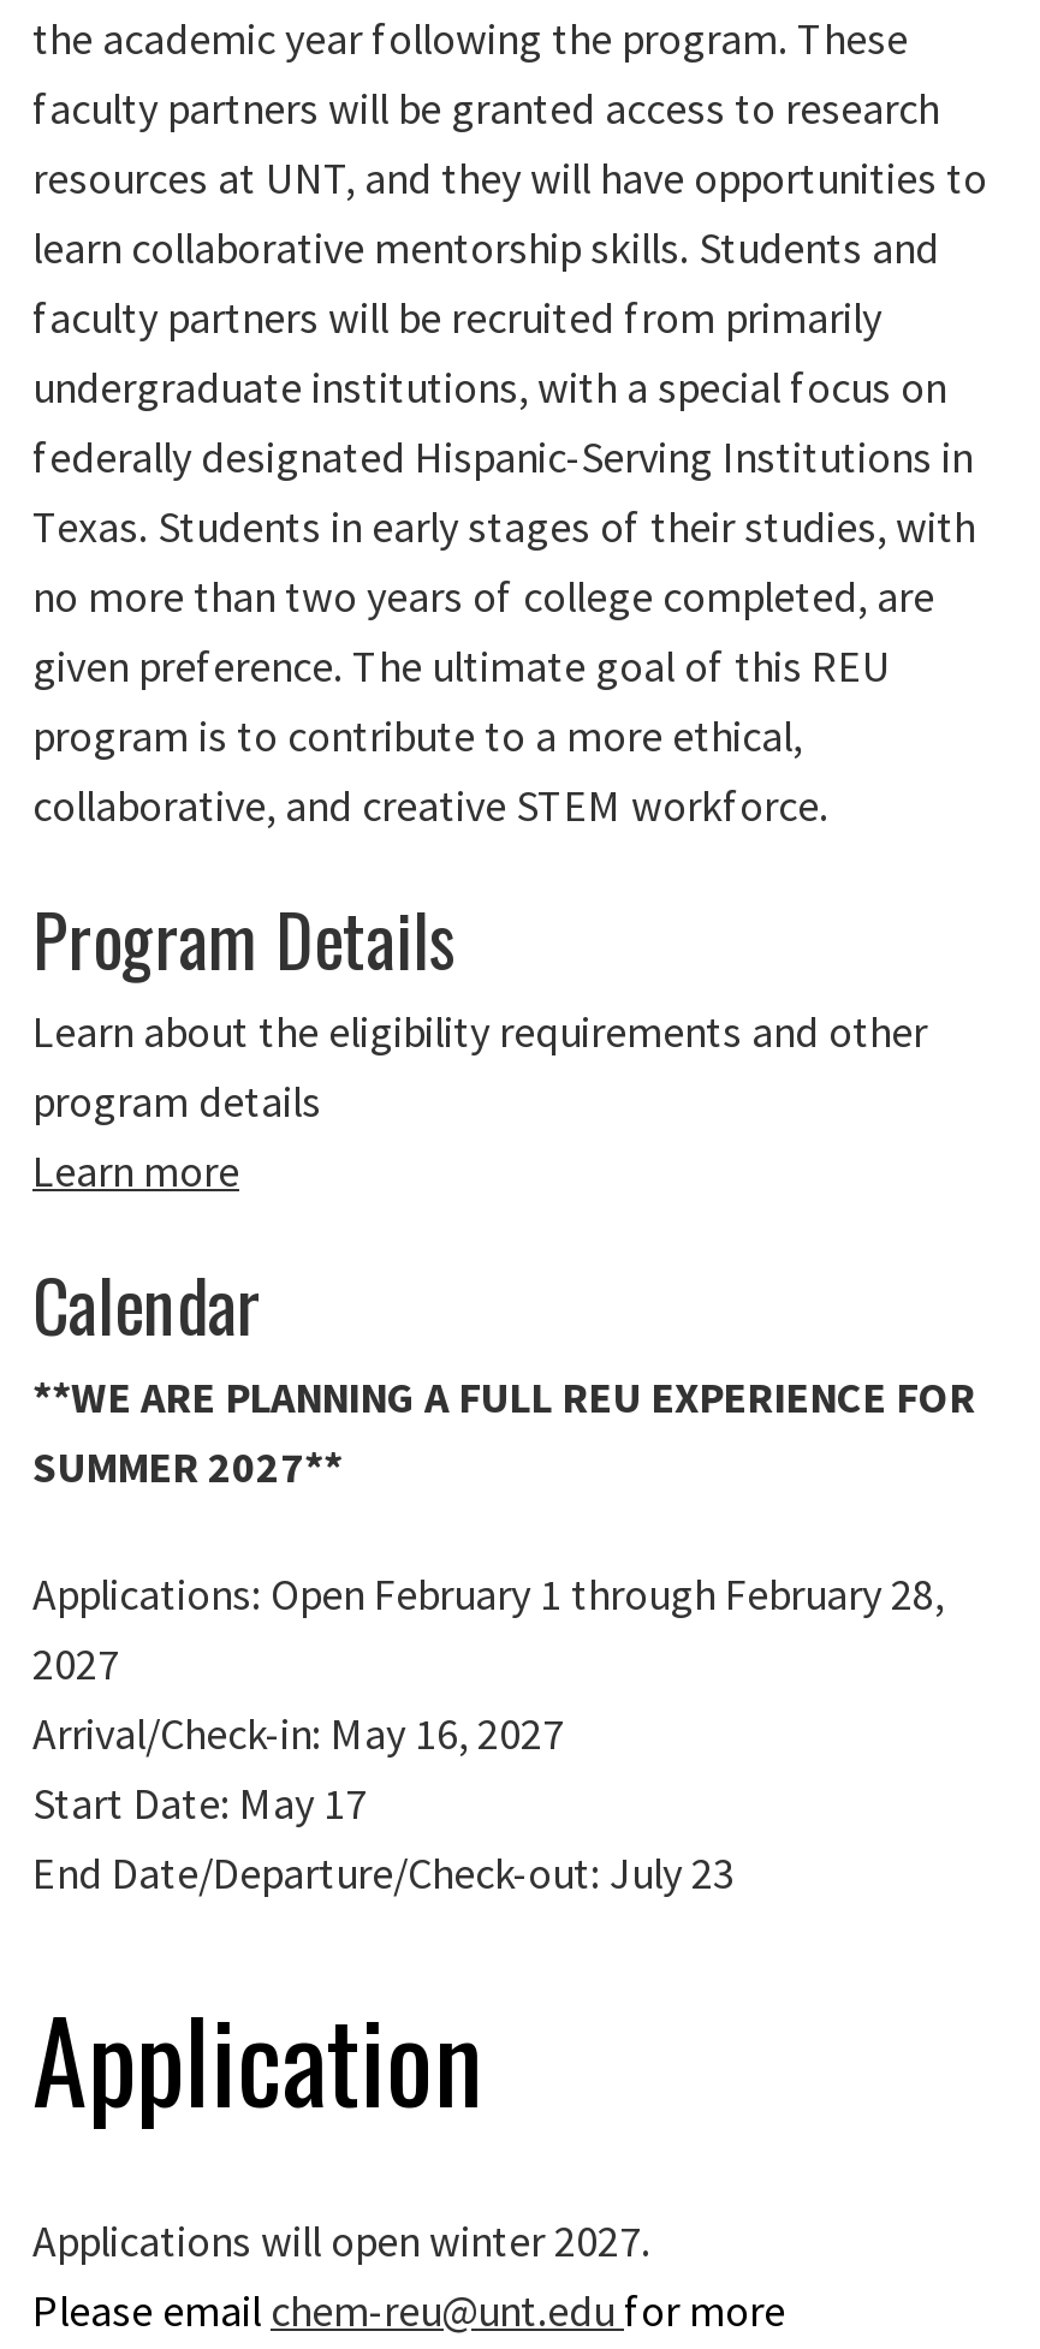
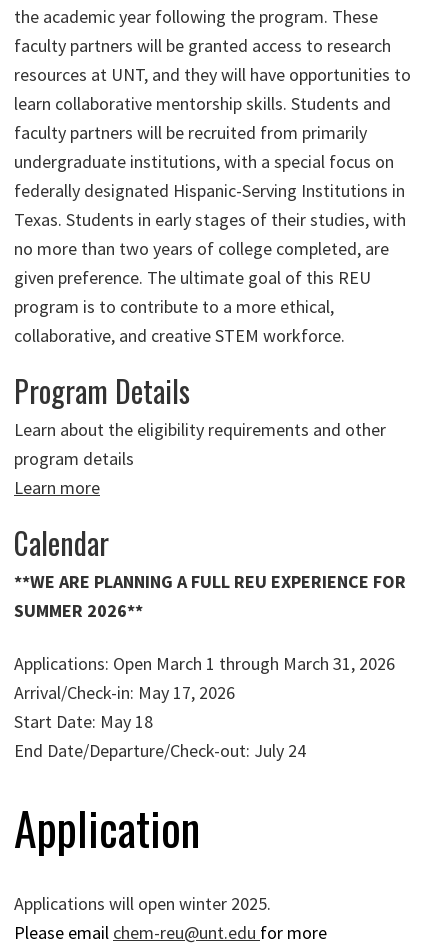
[32,1439,343,1494] SUMMER 2027** -> [14,599,143,622] SUMMER 2026**
[32,1566,944,1901] Applications: Open February 1 through February 28, | 2027 | Arrival/Check-in: May 16, 2027 | Start Date: May 17 | End Date/Departure/Check-out: July 23 -> [14,652,395,762] Applications: Open March 1 through March 31, 2026 | Arrival/Check-in: May 17, 2026 | Start Date: May 18 | End Date/Departure/Check-out: July 24
[32,2213,650,2268] Applications will open winter 2027. -> [14,892,271,915] Applications will open winter 2025.

